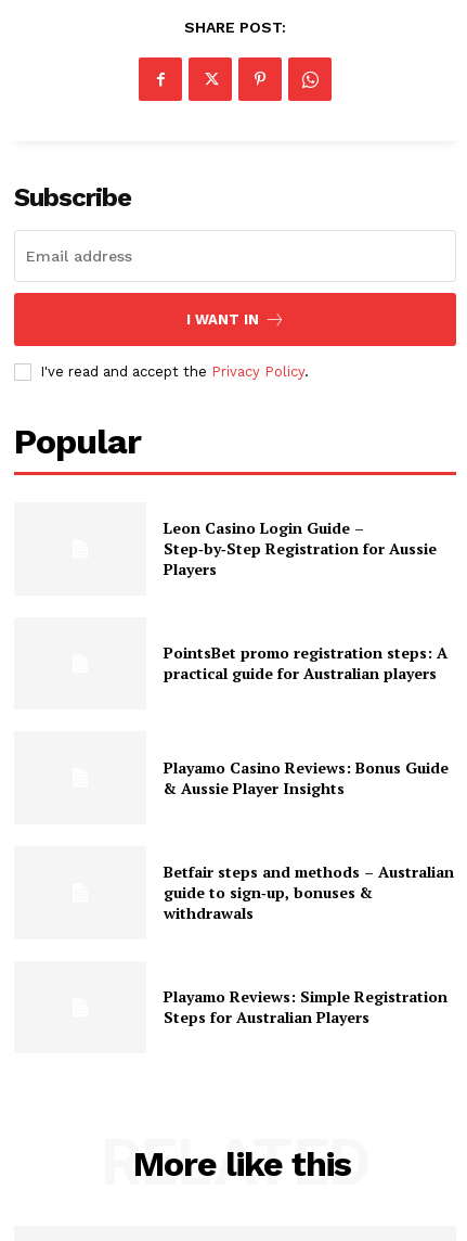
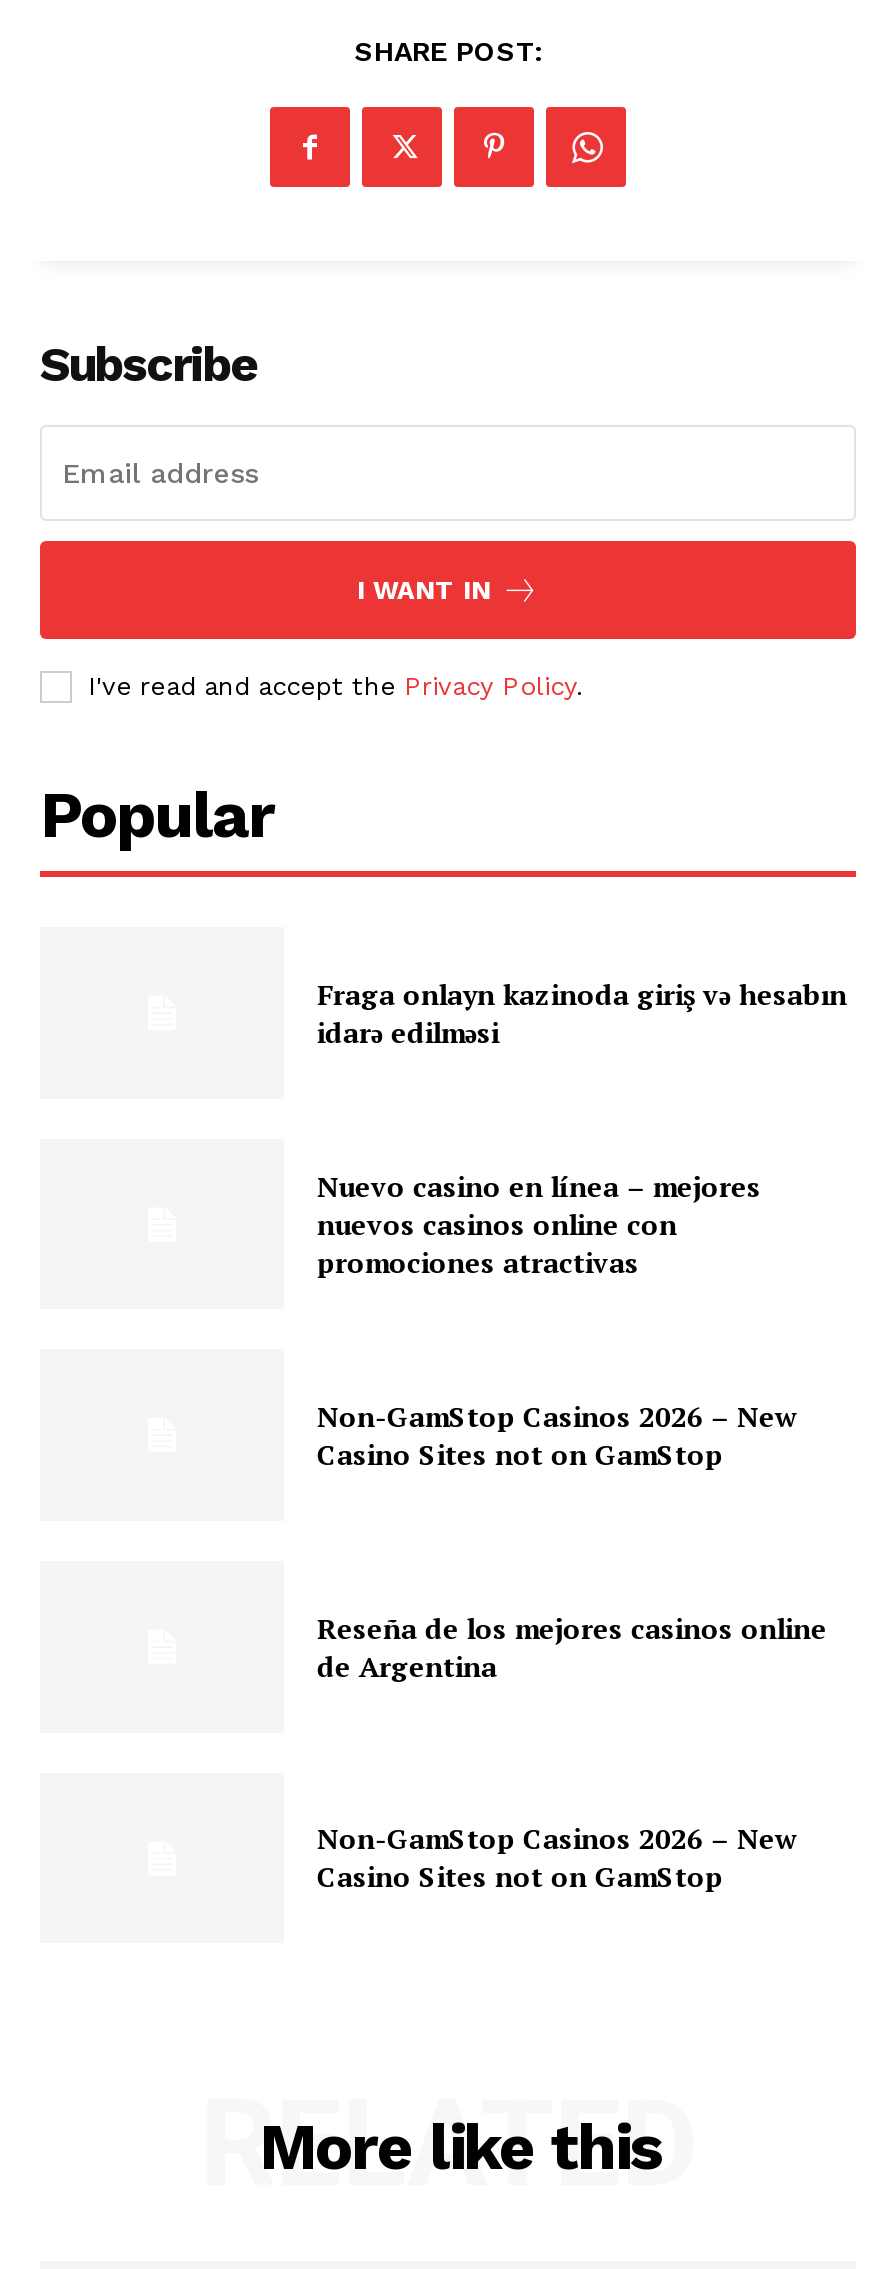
[164,518,437,580] Leon Casino Login Guide – | Step‑by‑Step Registration for Aussie | Players -> [317,975,847,1051] Fraga onlayn kazinoda giriş və hesabın | idarə edilməsi
[164,643,448,684] PointsBet promo registration steps: A | practical guide for Australian players -> [317,1167,761,1281] Nuevo casino en línea – mejores | nuevos casinos online con | promociones atractivas
[164,757,449,799] Playamo Casino Reviews: Bonus Guide | & Aussie Player Insights -> [317,1397,797,1473] Non-GamStop Casinos 2026 – New | Casino Sites not on GamStop
[164,862,454,923] Betfair steps and methods – Australian | guide to sign‑up, bonuses & | withdrawals -> [317,1609,827,1685] Reseña de los mejores casinos online | de Argentina
[164,987,448,1028] Playamo Reviews: Simple Registration | Steps for Australian Players -> [317,1820,797,1896] Non-GamStop Casinos 2026 – New | Casino Sites not on GamStop

